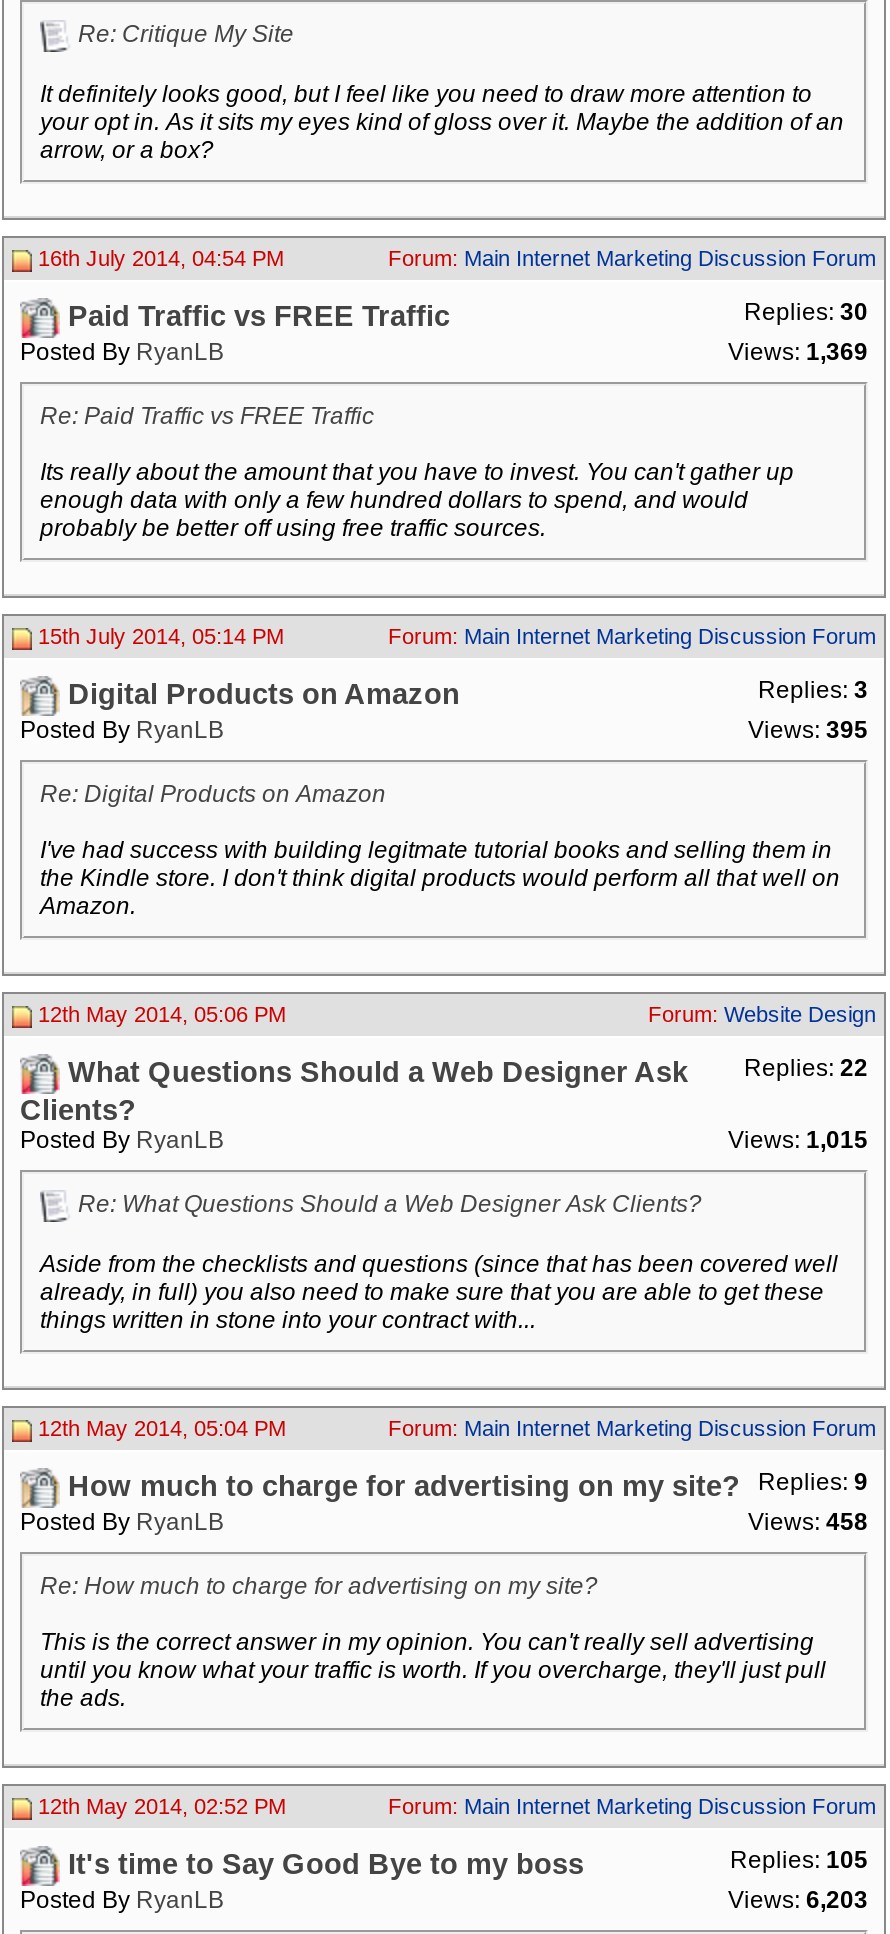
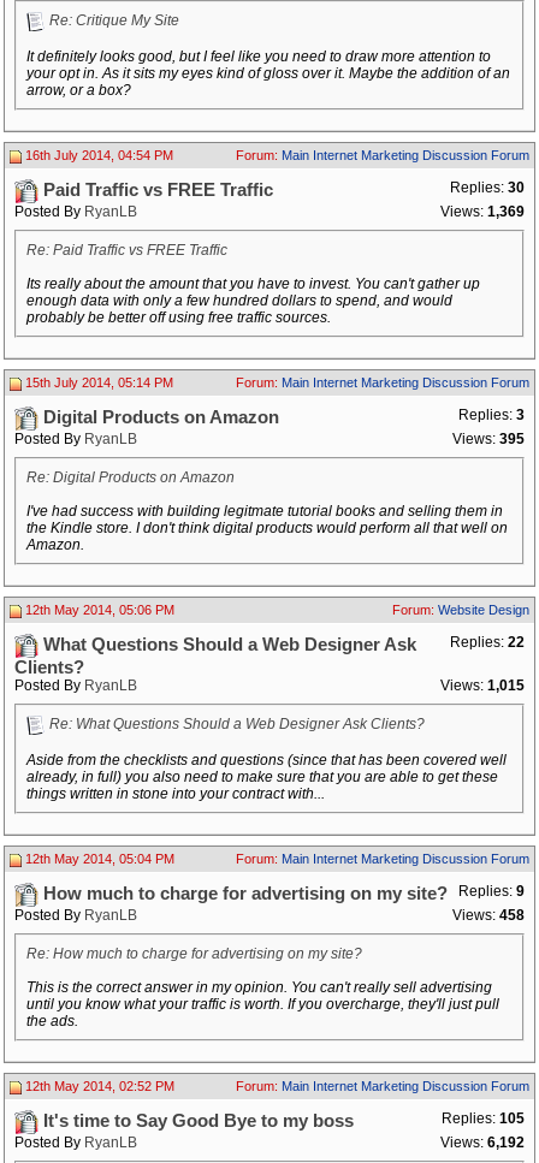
[728,1886,868,1914] Views: 6,203 -> [440,1134,525,1151] Views: 6,192

